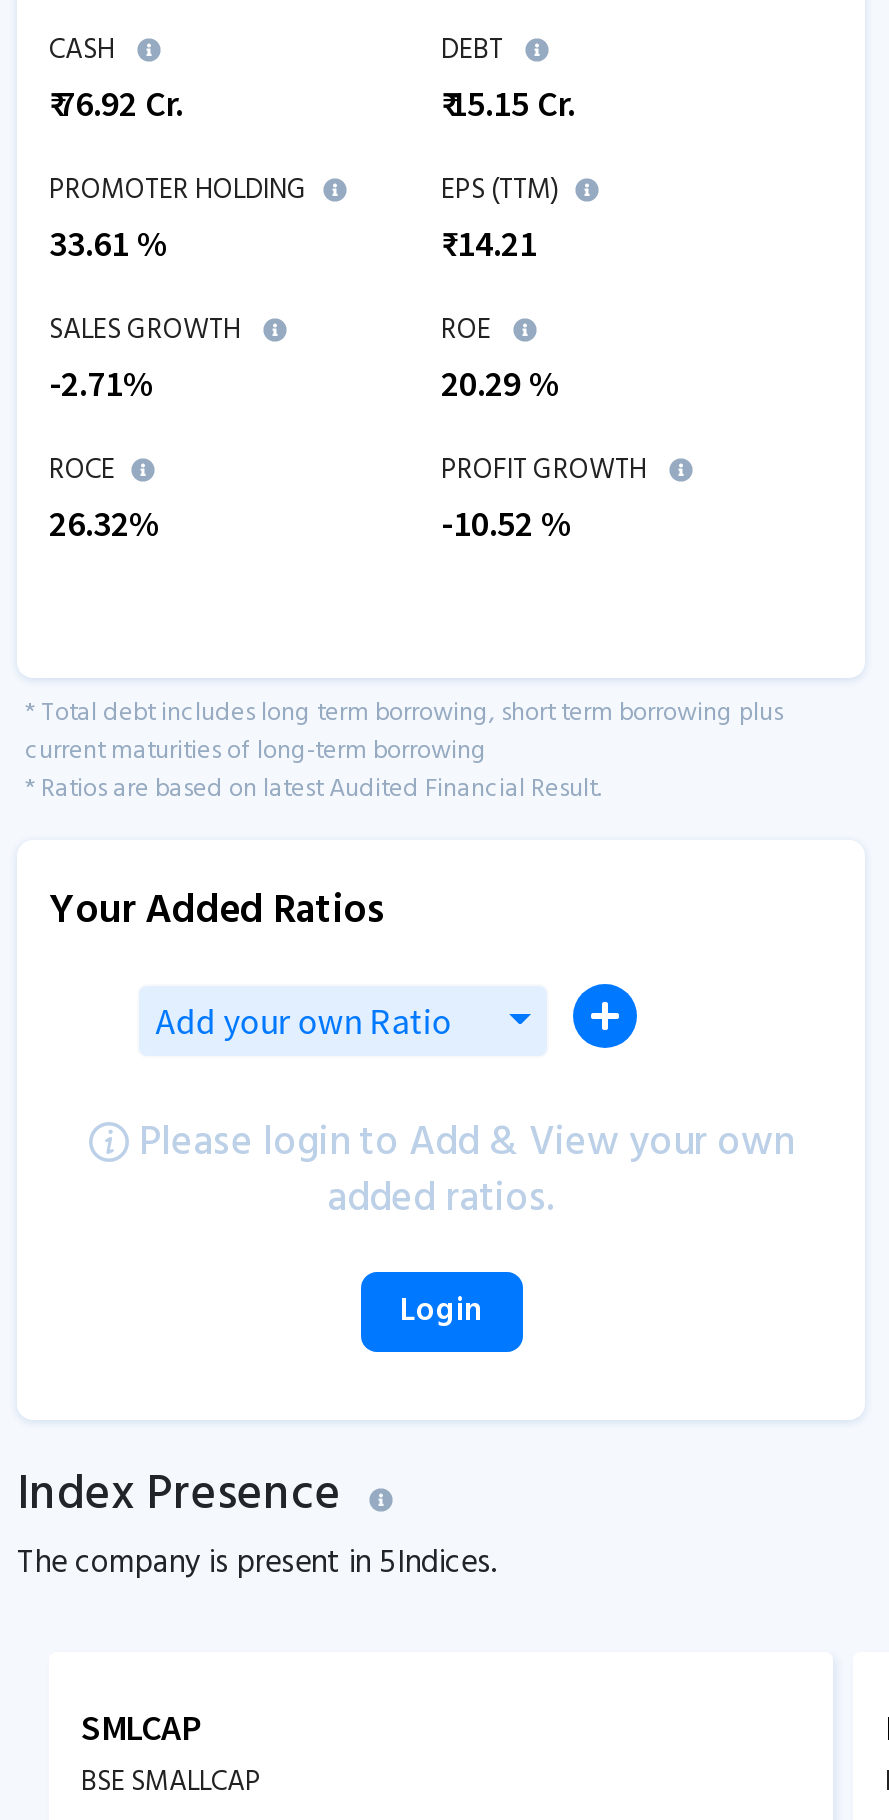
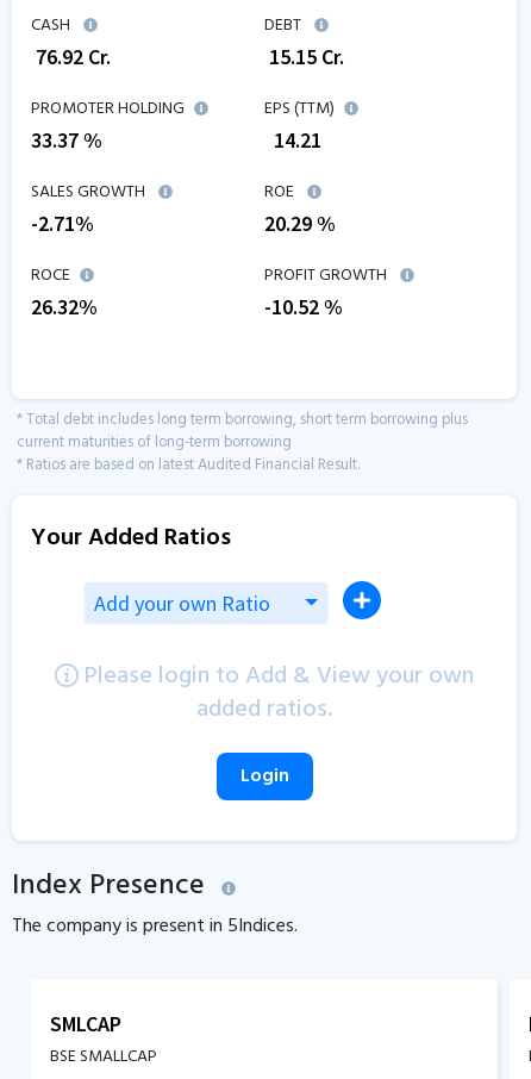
[49,220,169,266] 33.61 % -> [31,126,102,154] 33.37 %

